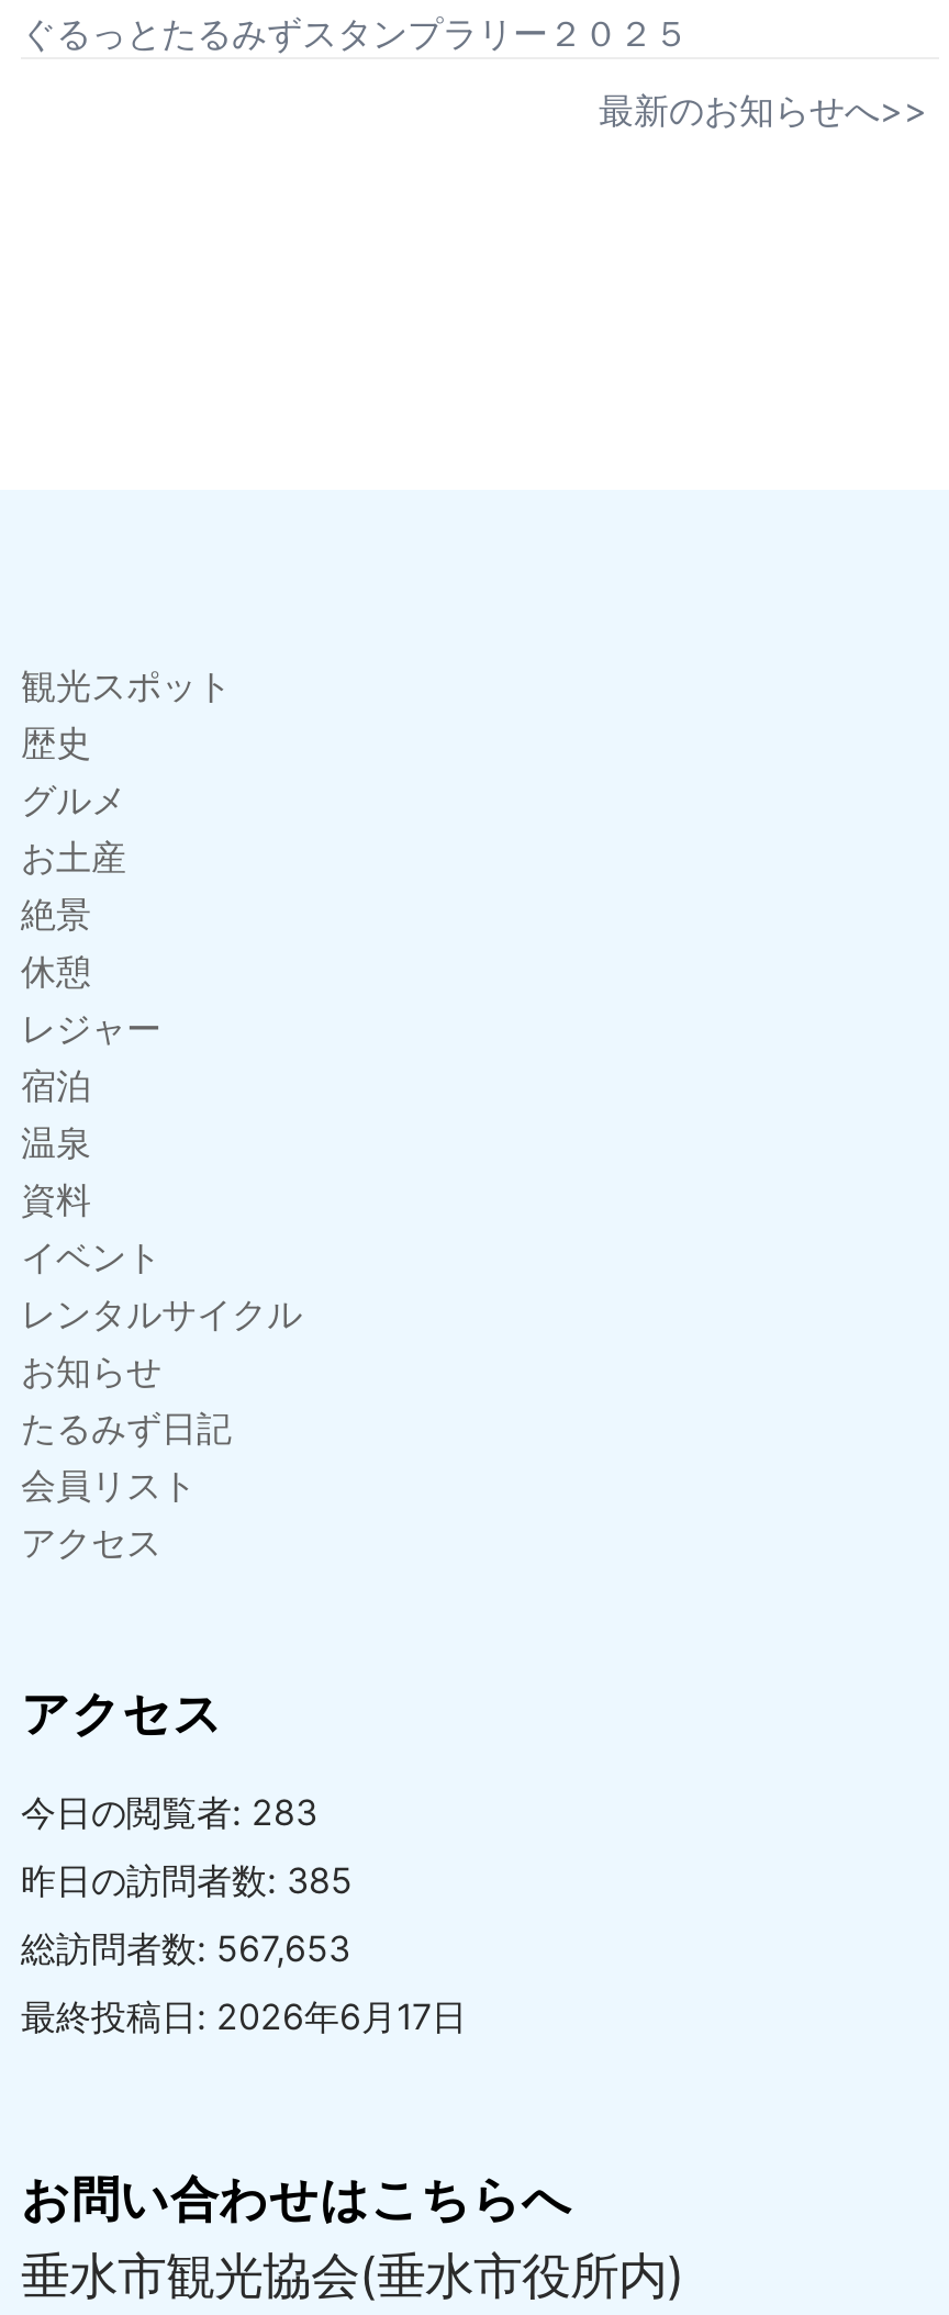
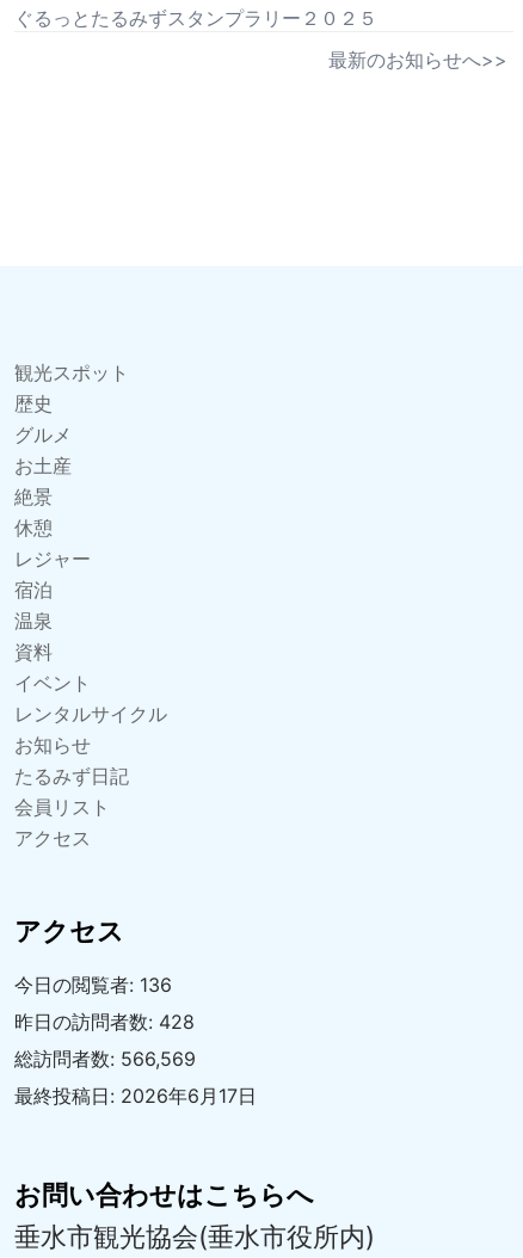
[21,1790,317,1834] 今日の閲覧者: 283 -> [14,973,172,997] 今日の閲覧者: 136
[21,1858,353,1902] 昨日の訪問者数: 385 -> [14,1010,195,1034] 昨日の訪問者数: 428
[21,1926,350,1970] 総訪問者数: 567,653 -> [14,1047,196,1071] 総訪問者数: 566,569

